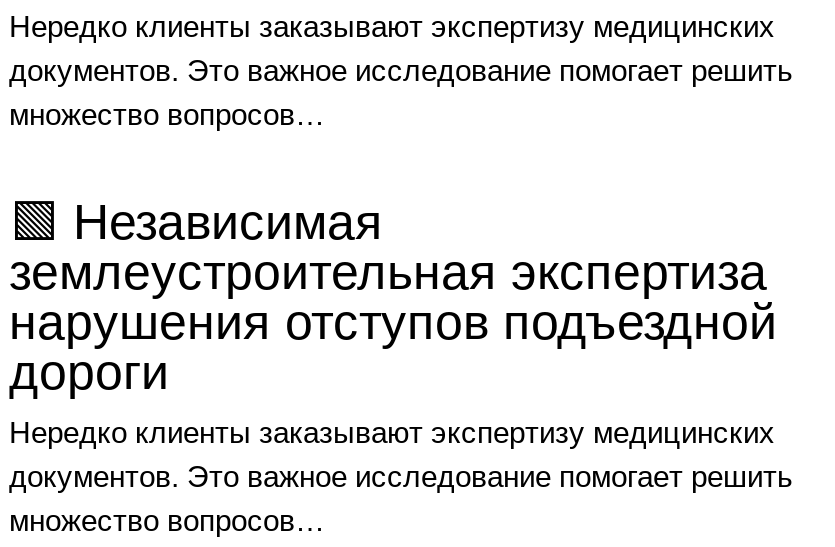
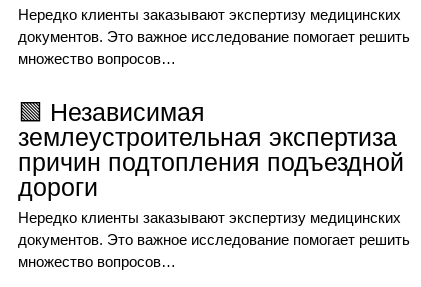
[9,293,777,349] нарушения отступов подъездной -> [18,148,404,176] причин подтопления подъездной

